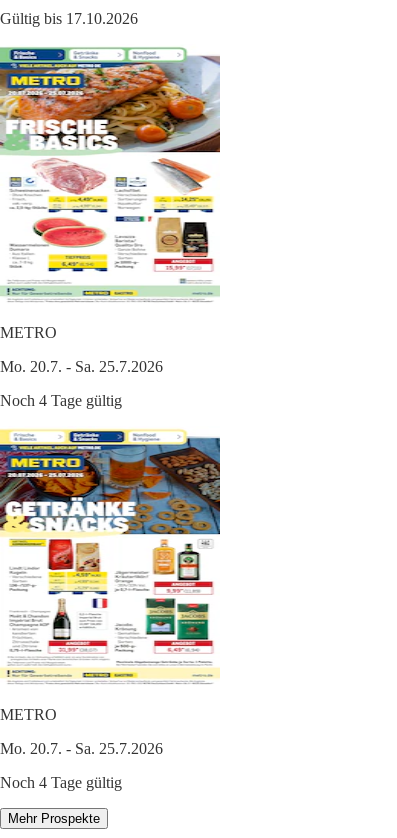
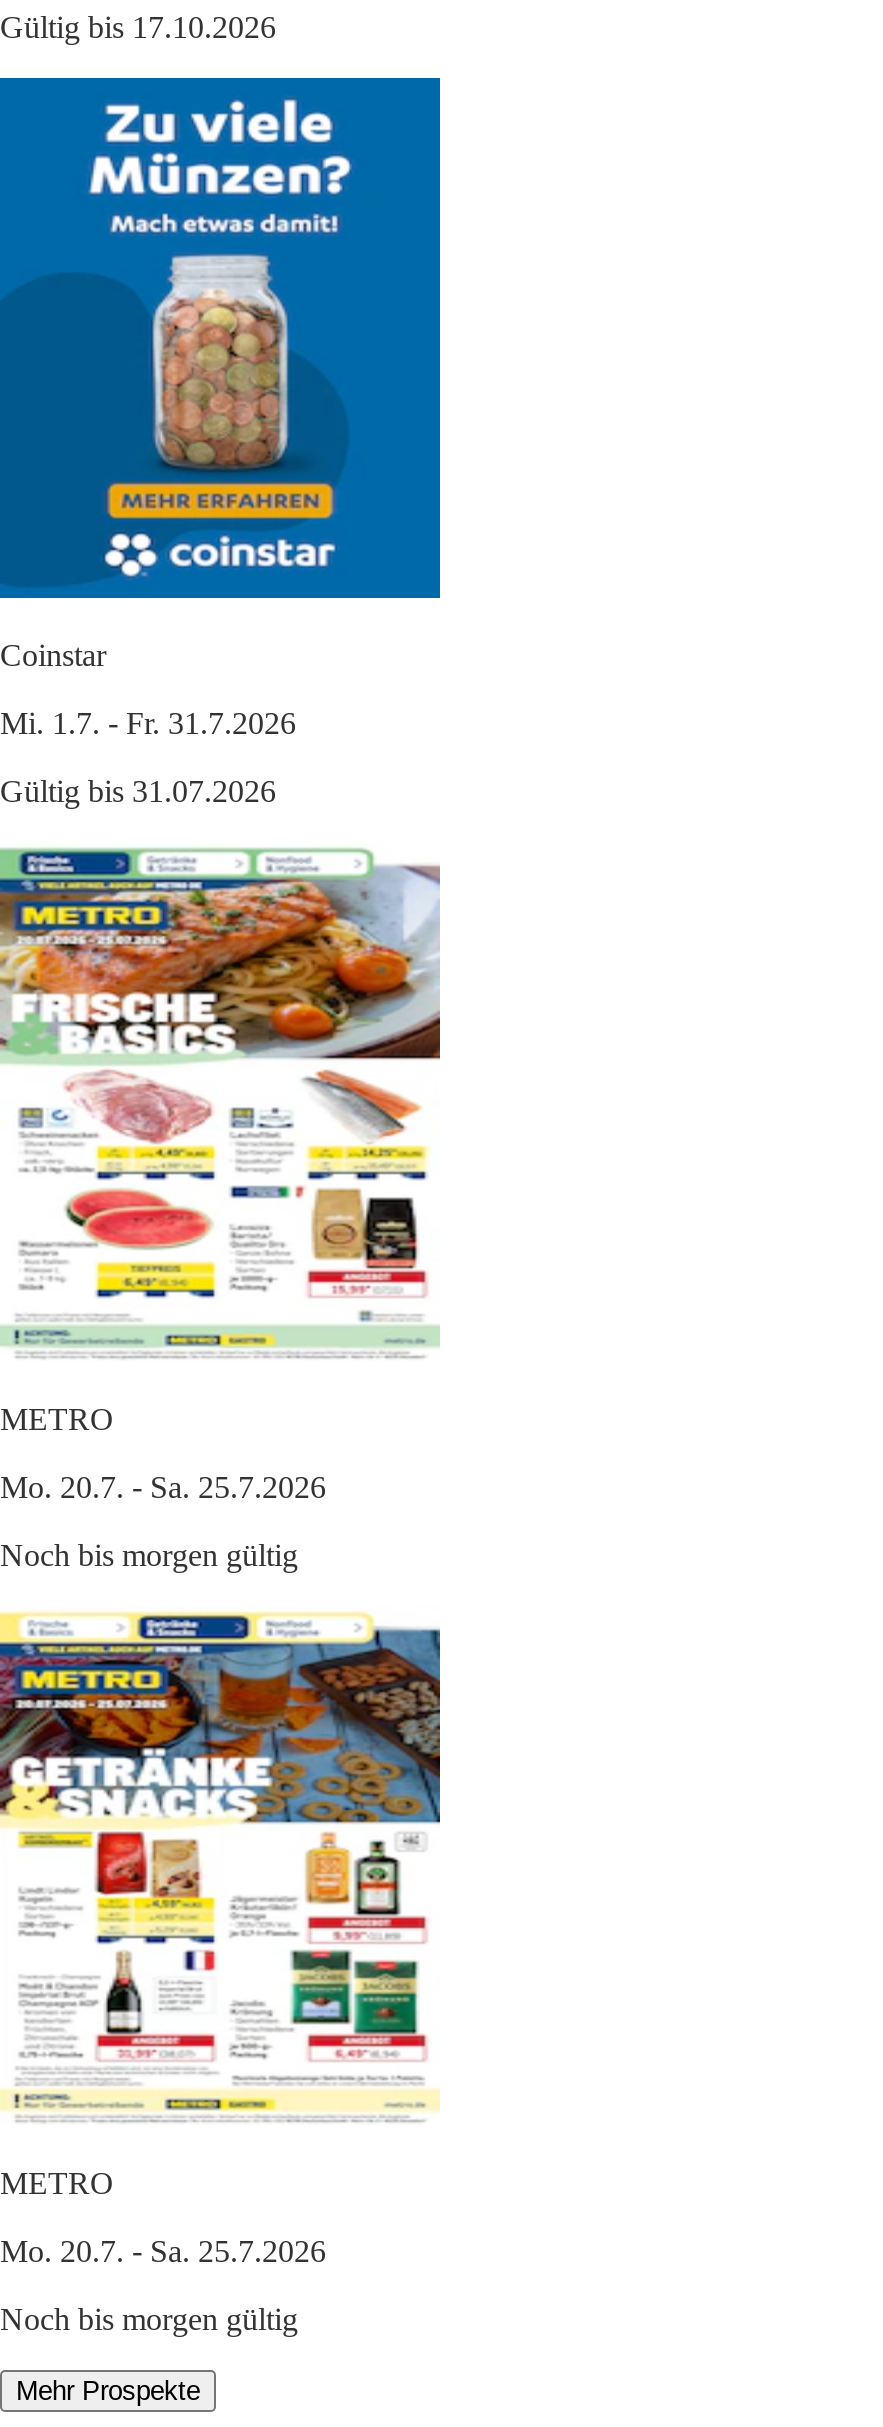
none -> [0,76,442,808] [image] | Coinstar | Mi. 1.7. - Fr. 31.7.2026 | Gültig bis 31.07.2026
[0,392,122,409] Noch 4 Tage gültig -> [0,1538,298,1572] Noch bis morgen gültig
[0,774,122,791] Noch 4 Tage gültig -> [0,2302,298,2336] Noch bis morgen gültig

